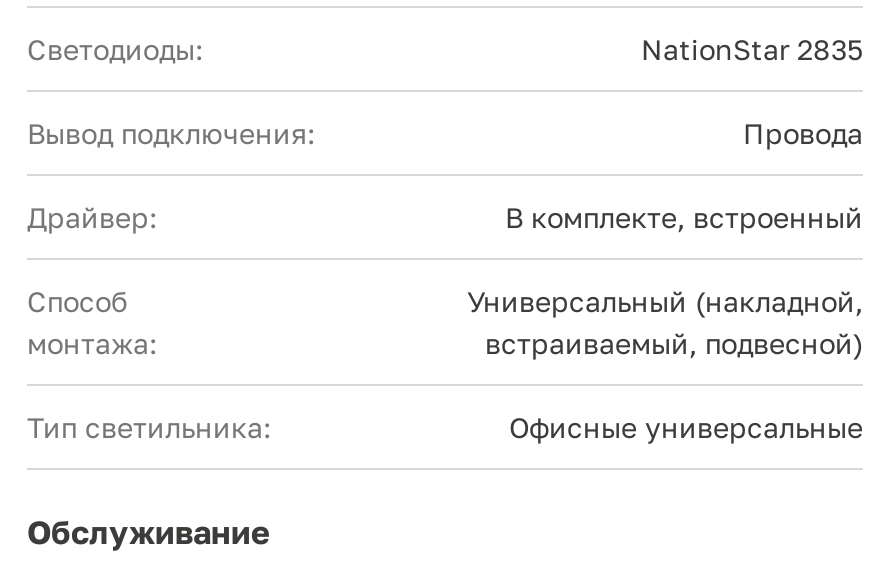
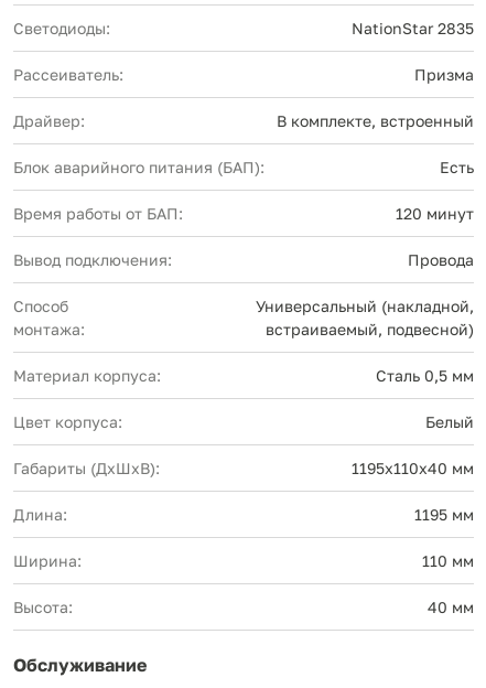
none -> [13,65,474,84] Рассеиватель: | Призма
moved [27,116,863,150] -> [13,250,474,269]: Вывод подключения: | Провода
none -> [13,158,474,223] Блок аварийного питания (БАП): | Есть | Время работы от БАП: | 120 минут
[27,410,863,444] Тип светильника: | Офисные универсальные -> [13,366,474,616] Материал корпуса: | Сталь 0,5 мм | Цвет корпуса: | Белый | Габариты (ДхШхВ): | 1195х110х40 мм | Длина: | 1195 мм | Ширина: | 110 мм | Высота: | 40 мм

